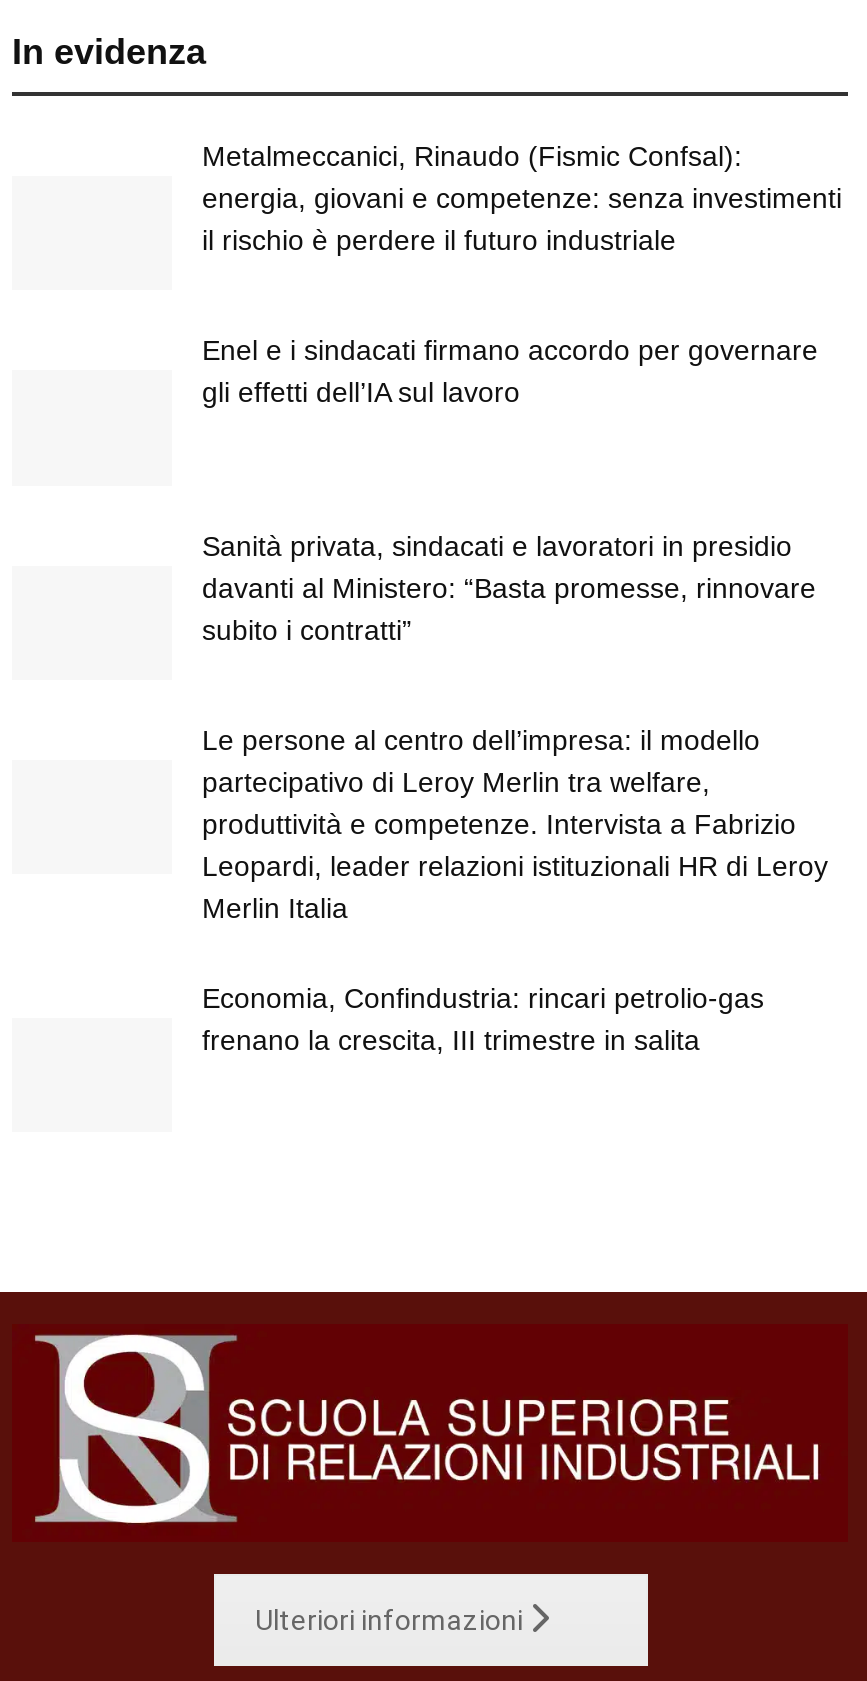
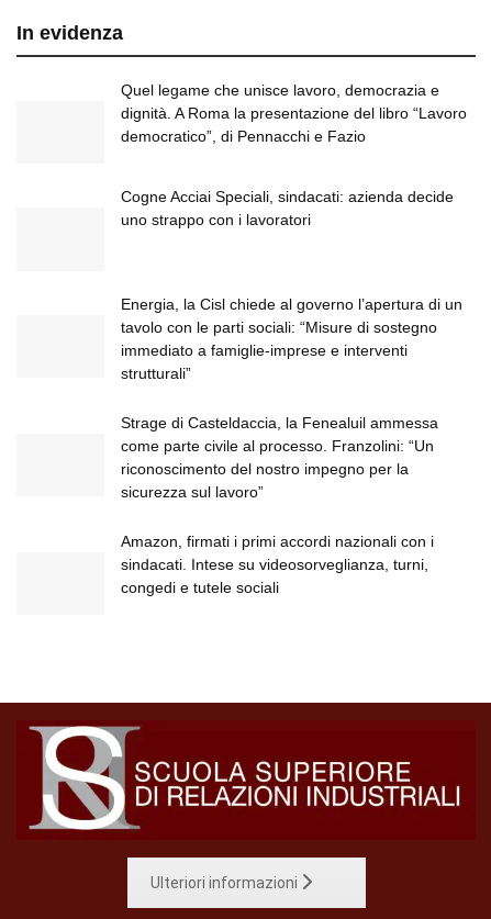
[202,141,842,257] Metalmeccanici, Rinaudo (Fismic Confsal): | energia, giovani e competenze: senza investimenti | il rischio è perdere il futuro industriale -> [121,82,467,145] Quel legame che unisce lavoro, democrazia e | dignità. A Roma la presentazione del libro “Lavoro | democratico”, di Pennacchi e Fazio
[202,335,818,409] Enel e i sindacati firmano accordo per governare | gli effetti dell’IA sul lavoro -> [121,188,454,229] Cogne Acciai Speciali, sindacati: azienda decide | uno strappo con i lavoratori
[202,529,816,645] Sanità privata, sindacati e lavoratori in presidio | davanti al Ministero: “Basta promesse, rinnovare | subito i contratti” -> [121,295,462,382] Energia, la Cisl chiede al governo l’apertura di un | tavolo con le parti sociali: “Misure di sostegno | immediato a famiglie-imprese e interventi | strutturali”
[202,724,828,924] Le persone al centro dell’impresa: il modello | partecipativo di Leroy Merlin tra welfare, | produttività e competenze. Intervista a Fabrizio | Leopardi, leader relazioni istituzionali HR di Leroy | Merlin Italia -> [121,414,438,500] Strage di Casteldaccia, la Fenealuil ammessa | come parte civile al processo. Franzolini: “Un | riconoscimento del nostro impegno per la | sicurezza sul lavoro”
[202,982,764,1056] Economia, Confindustria: rincari petrolio-gas | frenano la crescita, III trimestre in salita -> [121,532,434,596] Amazon, firmati i primi accordi nazionali con i | sindacati. Intese su videosorveglianza, turni, | congedi e tutele sociali

